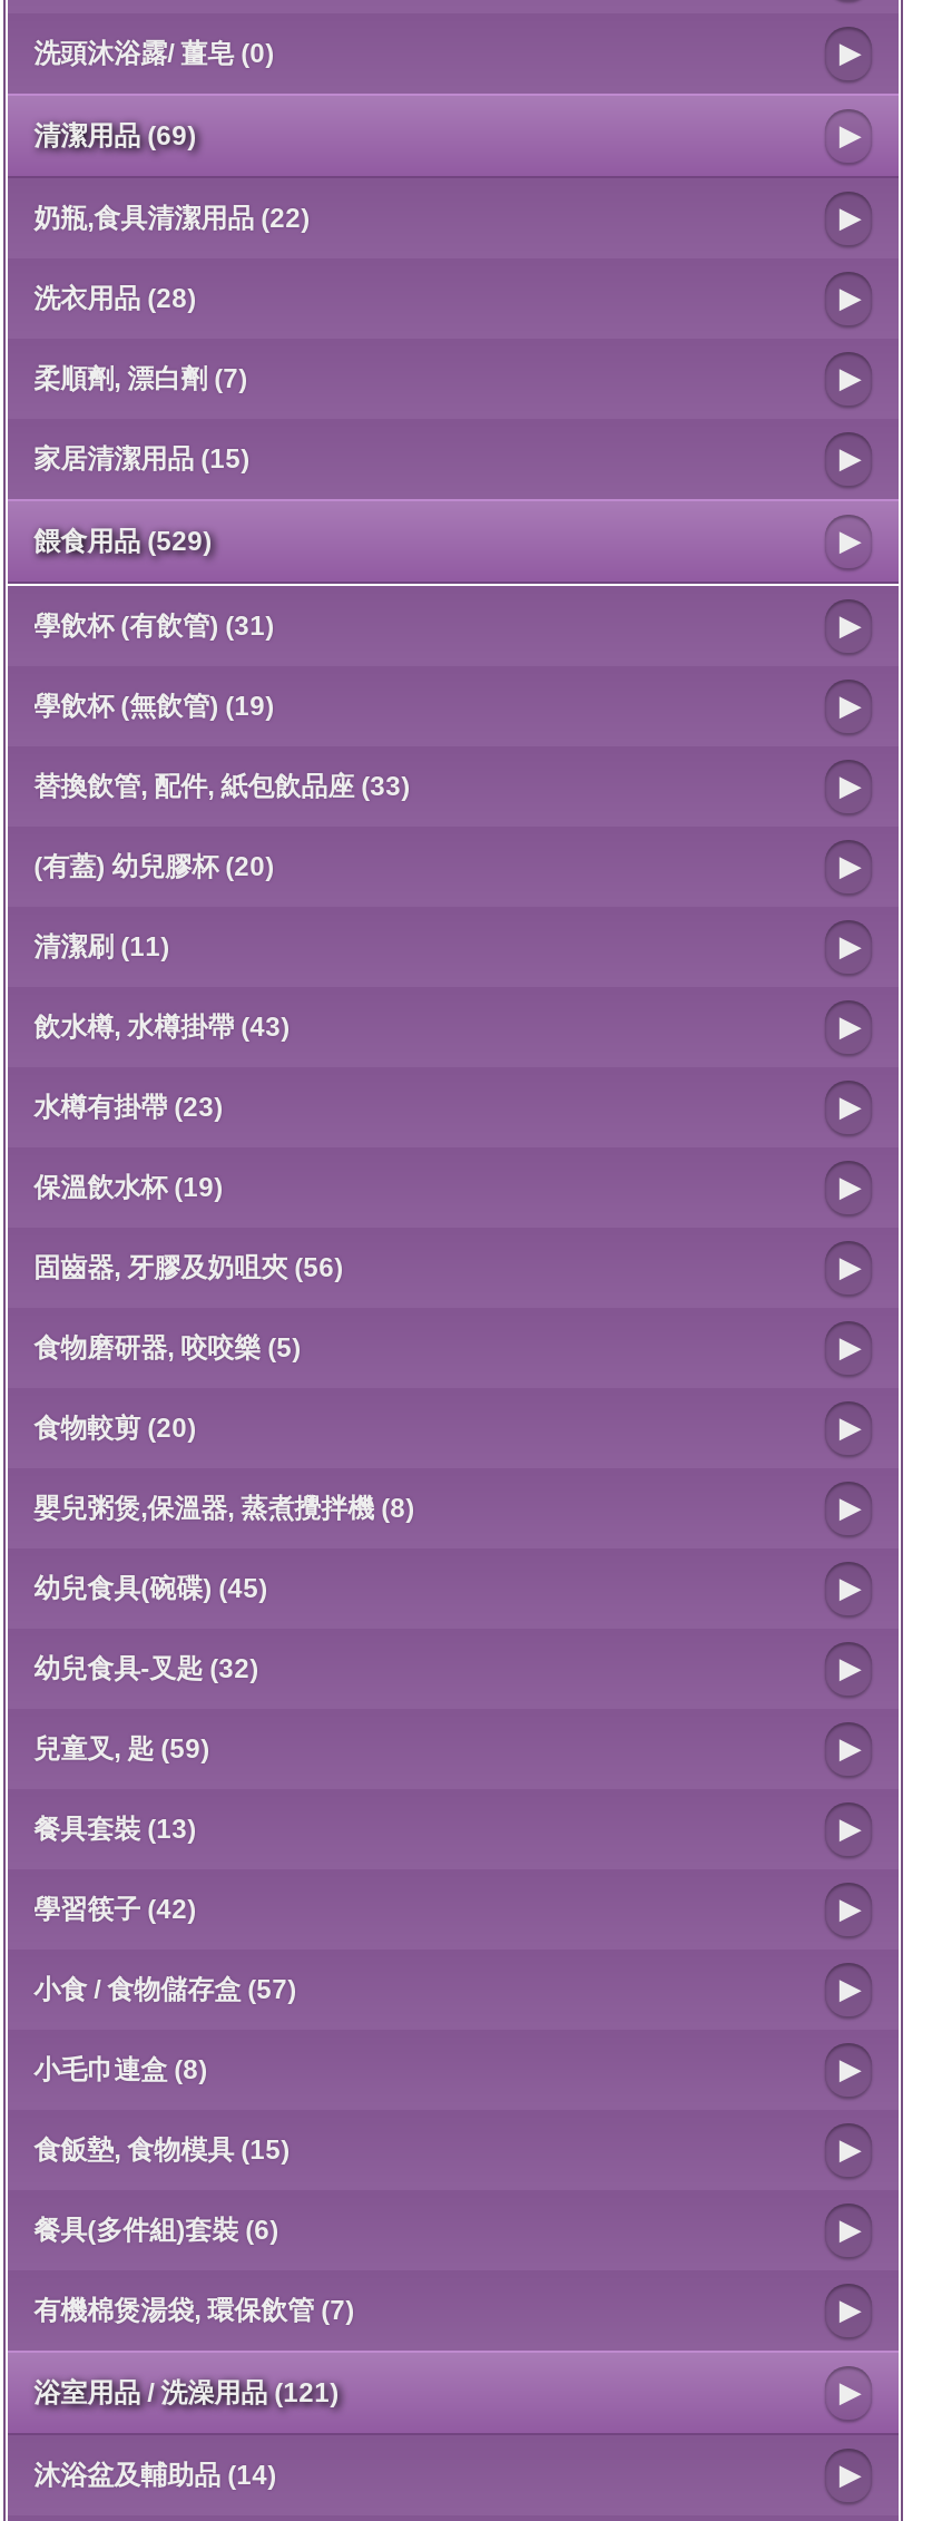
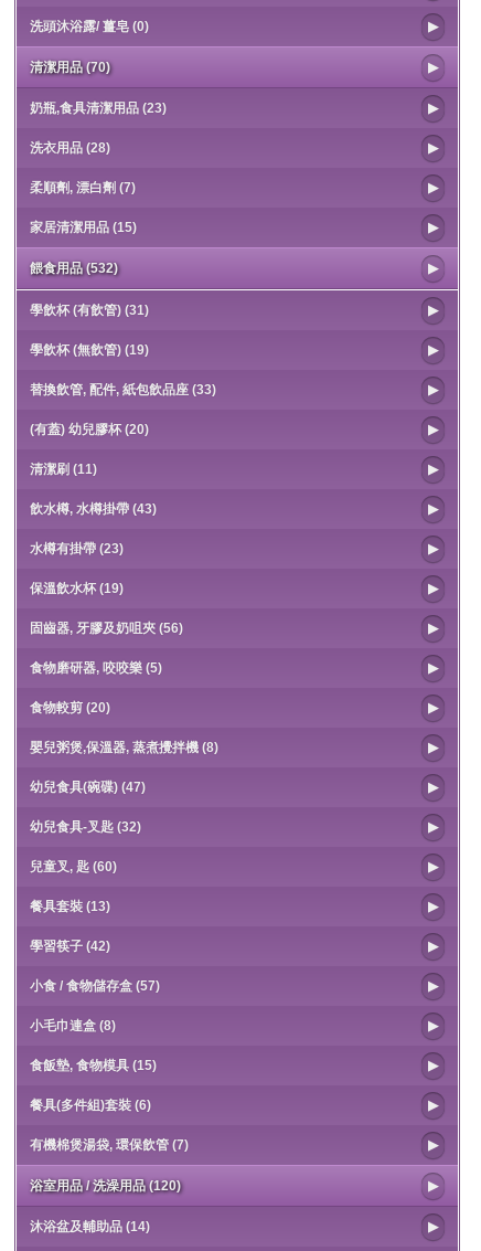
[34,120,196,152] 清潔用品 (69) -> [29,60,110,75] 清潔用品 (70)
[34,203,310,234] 奶瓶,食具清潔用品 (22) -> [29,101,166,116] 奶瓶,食具清潔用品 (23)
[34,526,212,558] 餵食用品 (529) -> [29,261,118,276] 餵食用品 (532)
[34,1572,267,1603] 幼兒食具(碗碟) (45) -> [29,779,145,794] 幼兒食具(碗碟) (47)
[34,1732,210,1763] 兒童叉, 匙 (59) -> [29,858,116,874] 兒童叉, 匙 (60)
[34,2377,339,2408] 浴室用品 / 洗澡用品 (121) -> [29,1178,180,1193] 浴室用品 / 洗澡用品 (120)

